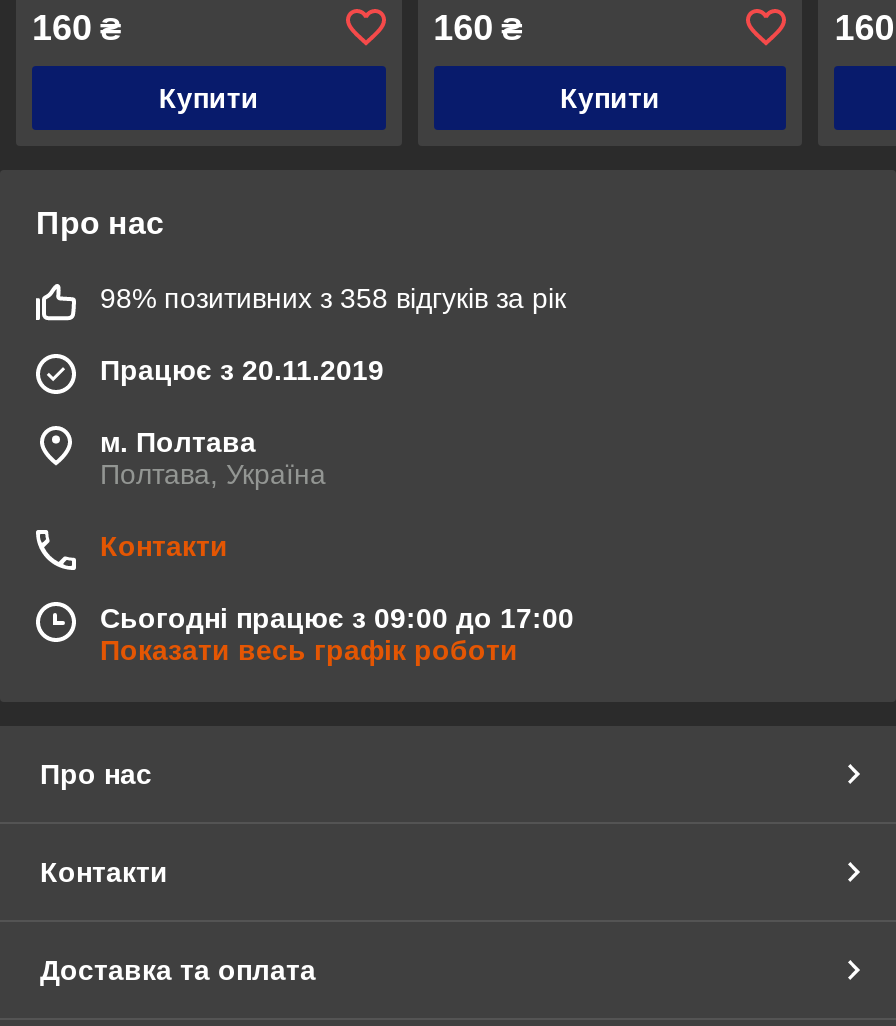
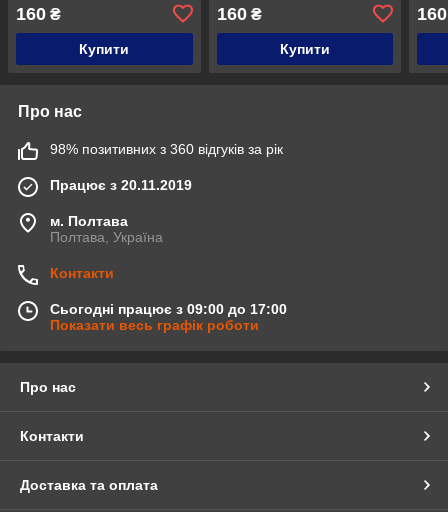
[100,282,566,314] 98% позитивних з 358 відгуків за рік -> [50,141,283,157] 98% позитивних з 360 відгуків за рік

